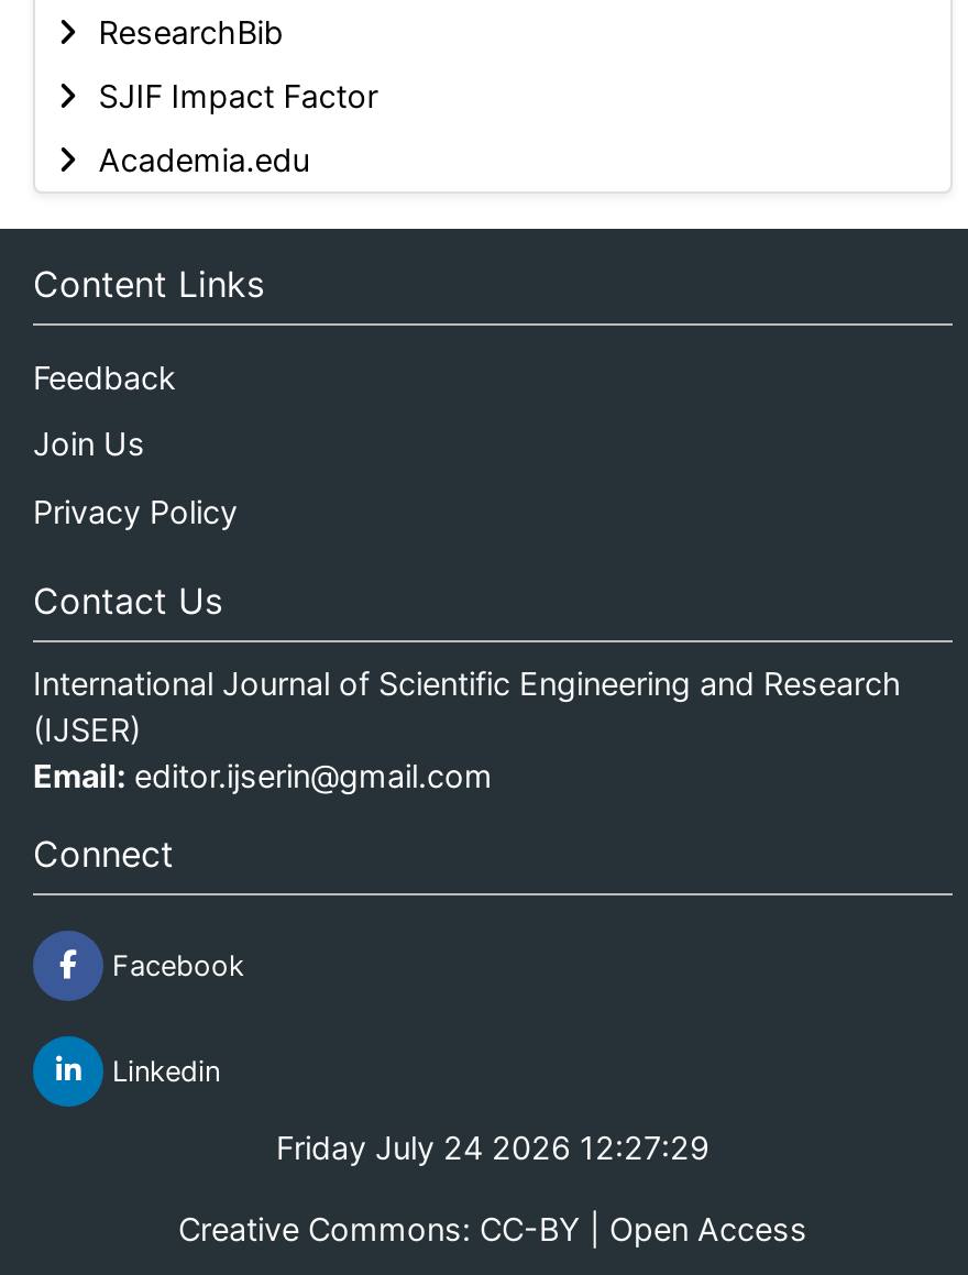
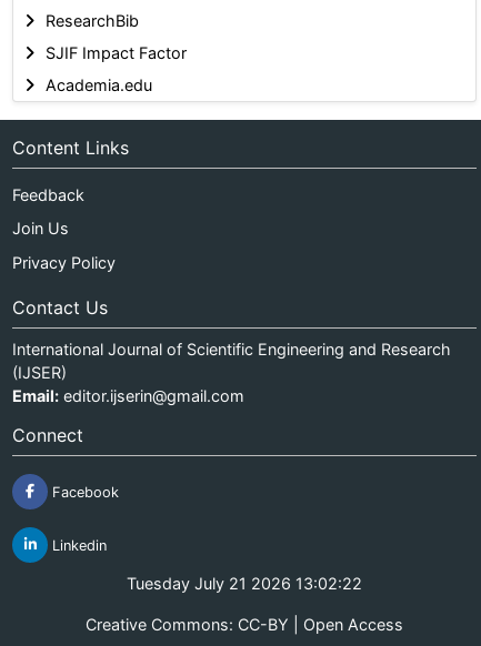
[276,1128,710,1166] Friday July 24 2026 12:27:29 -> [127,574,362,592] Tuesday July 21 2026 13:02:22

